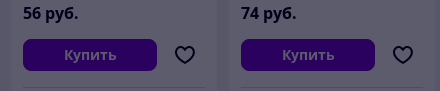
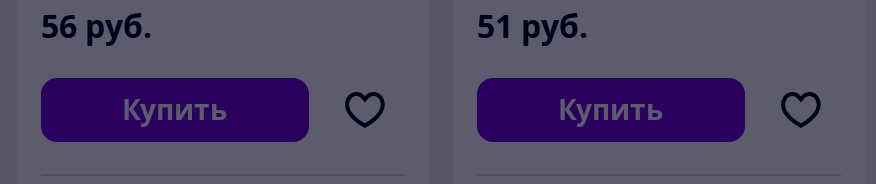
[241,2,297,24] 74 руб. -> [477,4,589,48] 51 руб.

